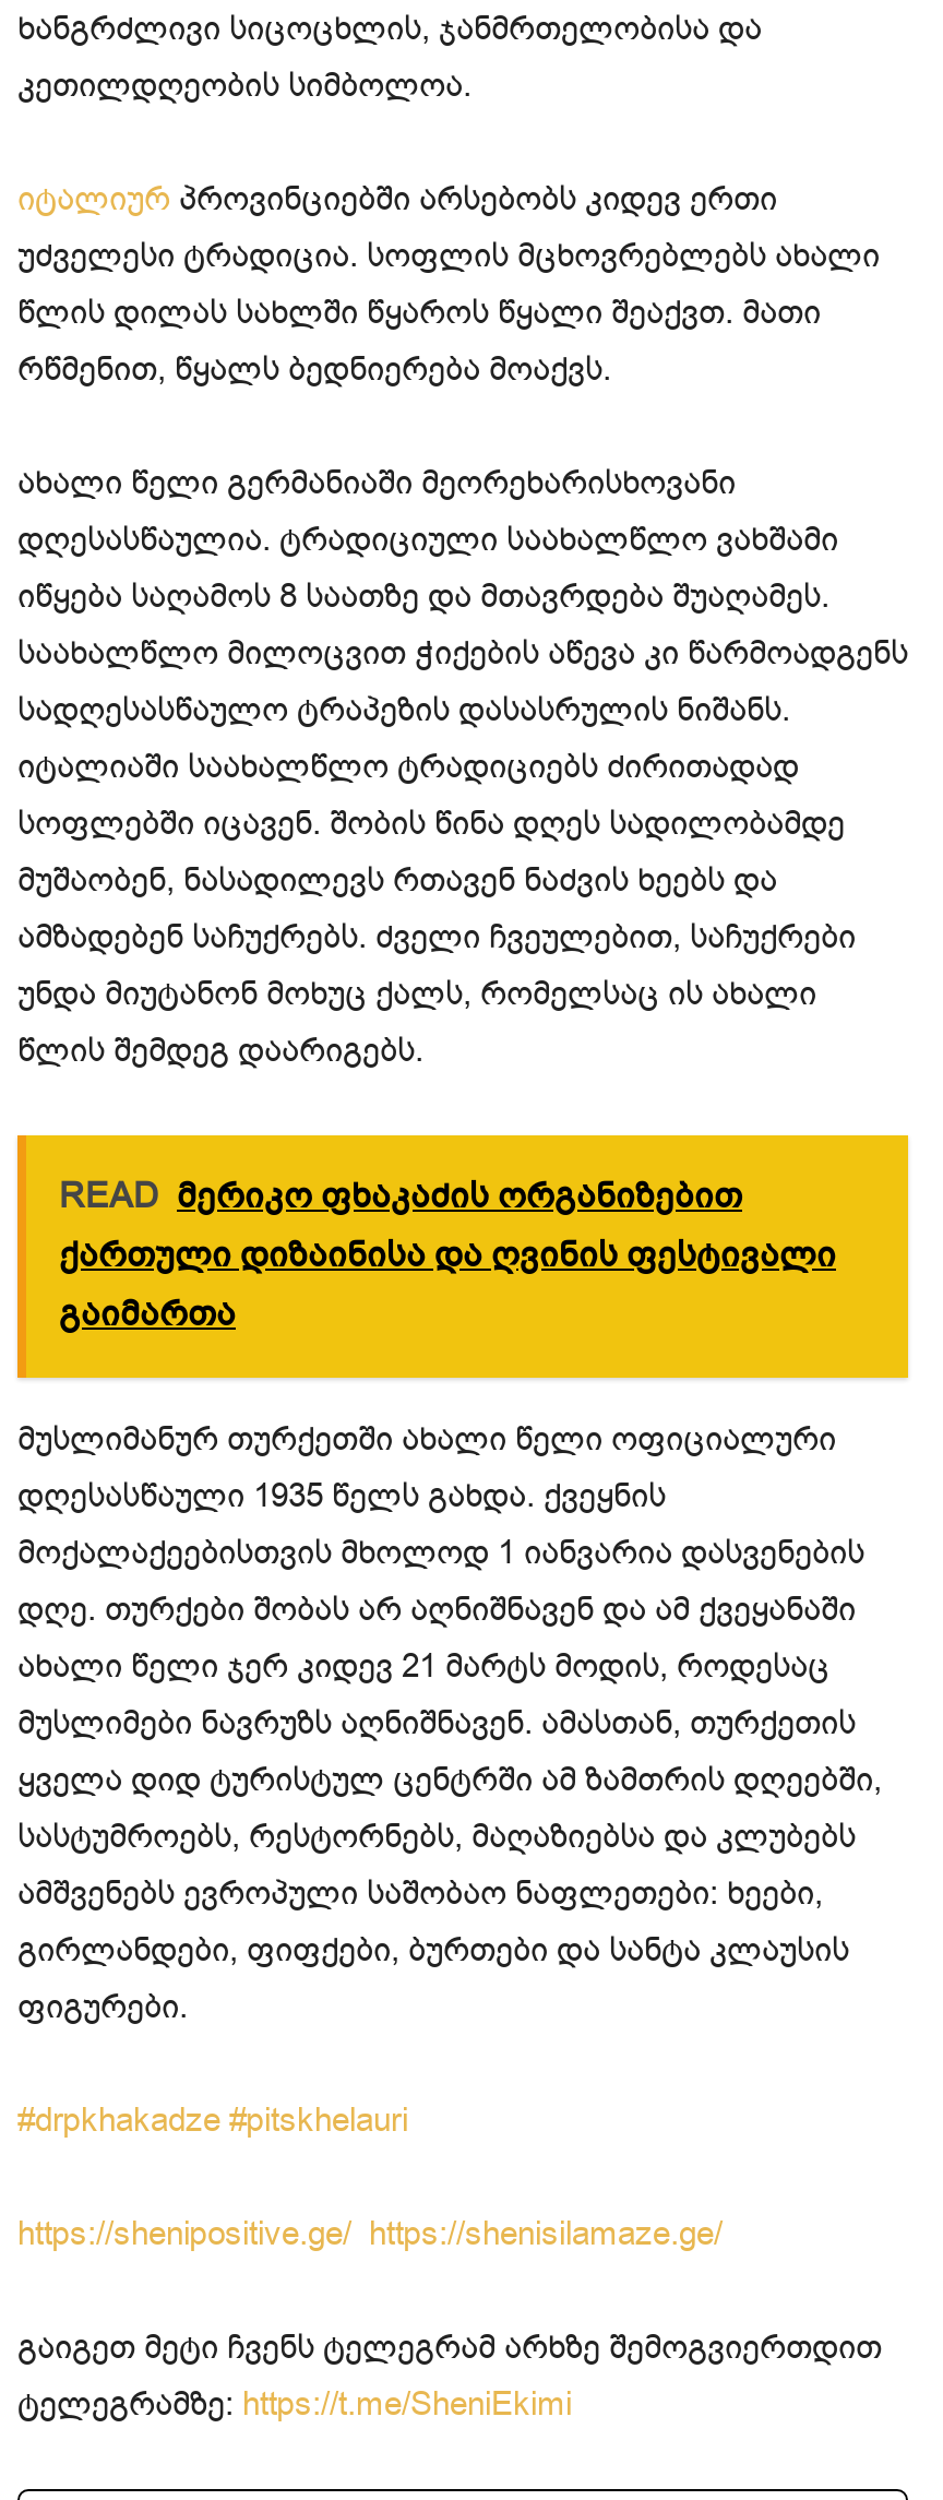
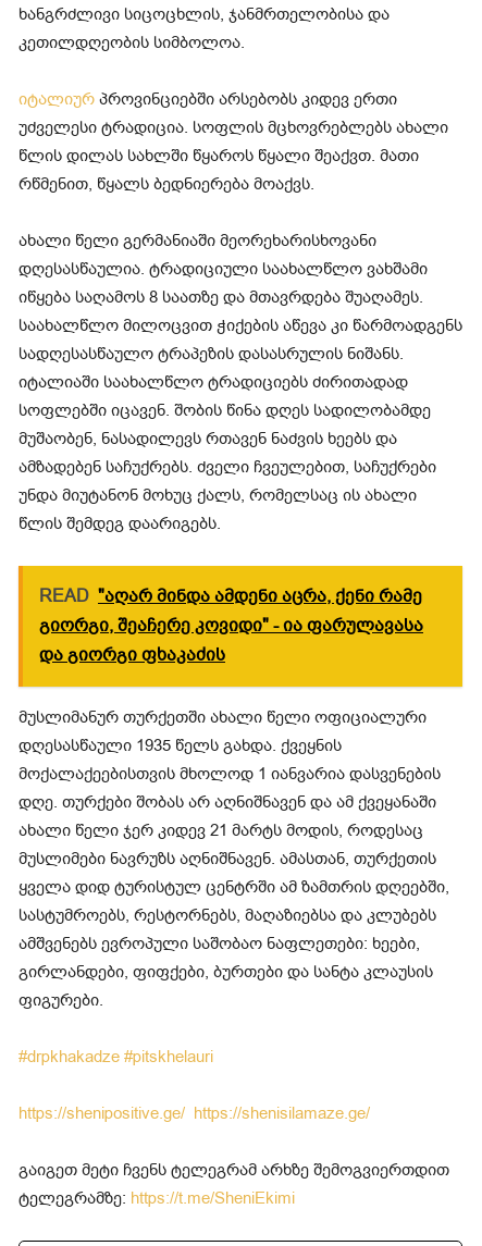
[59,1172,836,1338] READ მერიკო ფხაკაძის ორგანიზებით | ქართული დიზაინისა და ღვინის ფესტივალი | გაიმართა -> [39,584,423,667] READ "აღარ მინდა ამდენი აცრა, ქენი რამე | გიორგი, შეაჩერე კოვიდი" - ია ფარულავასა | და გიორგი ფხაკაძის

